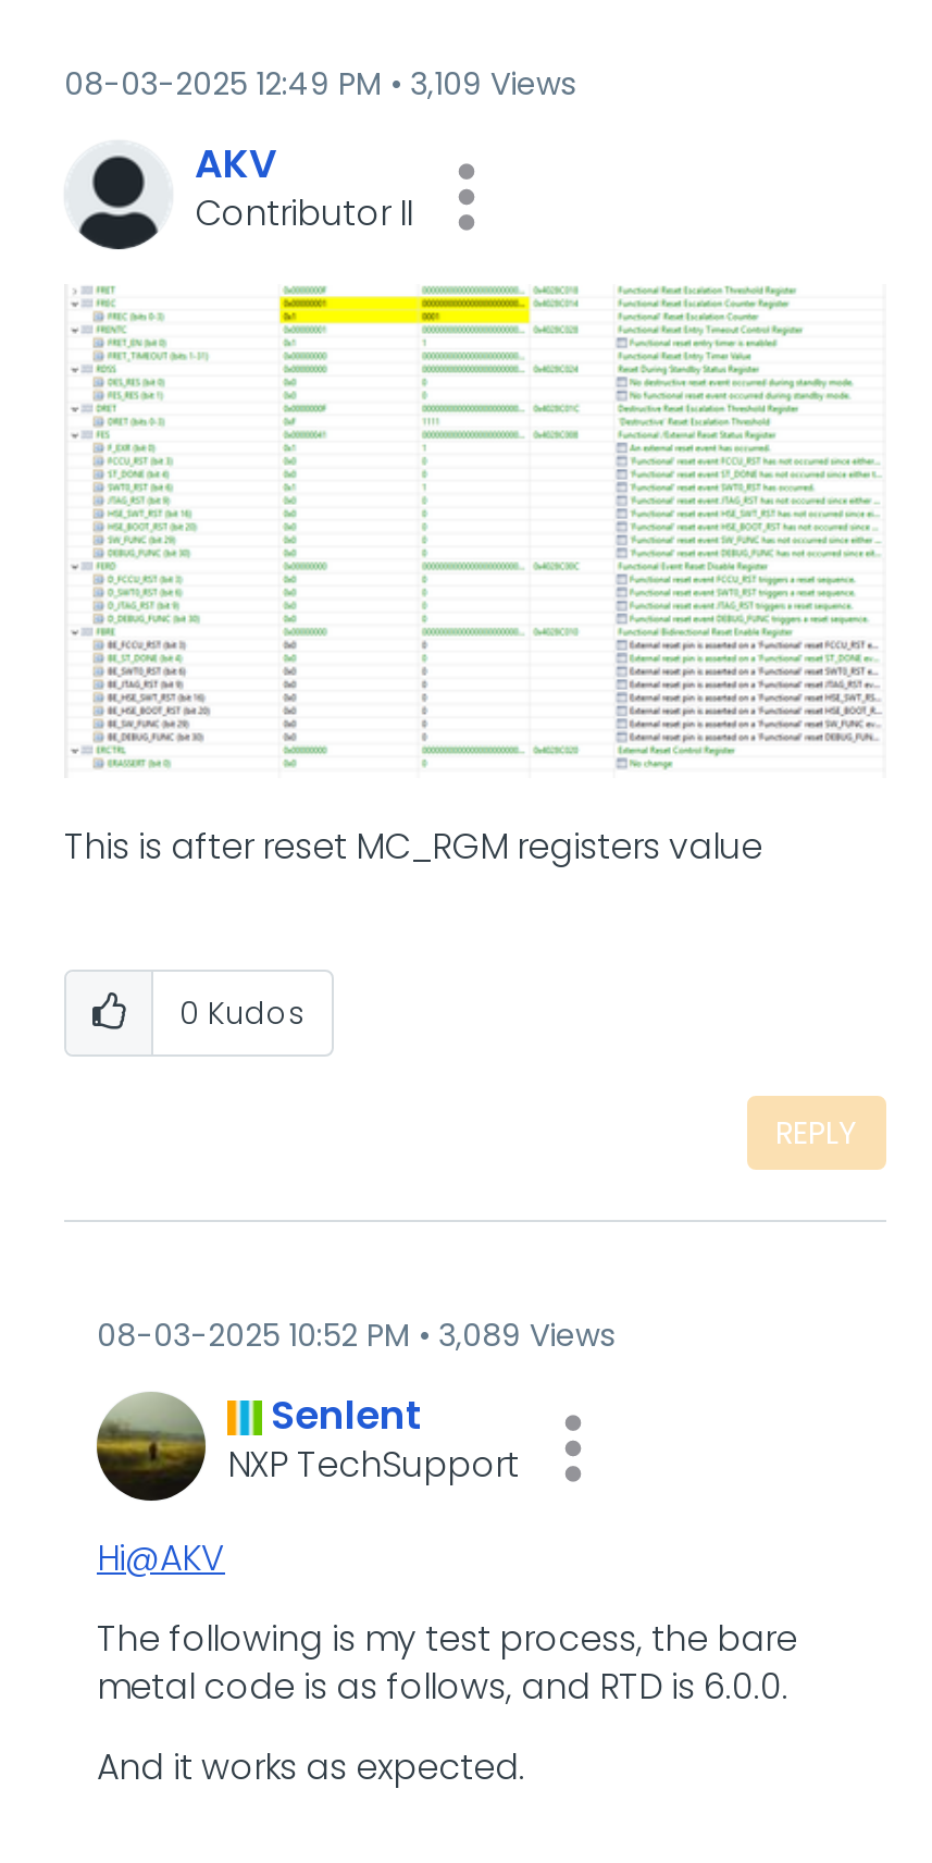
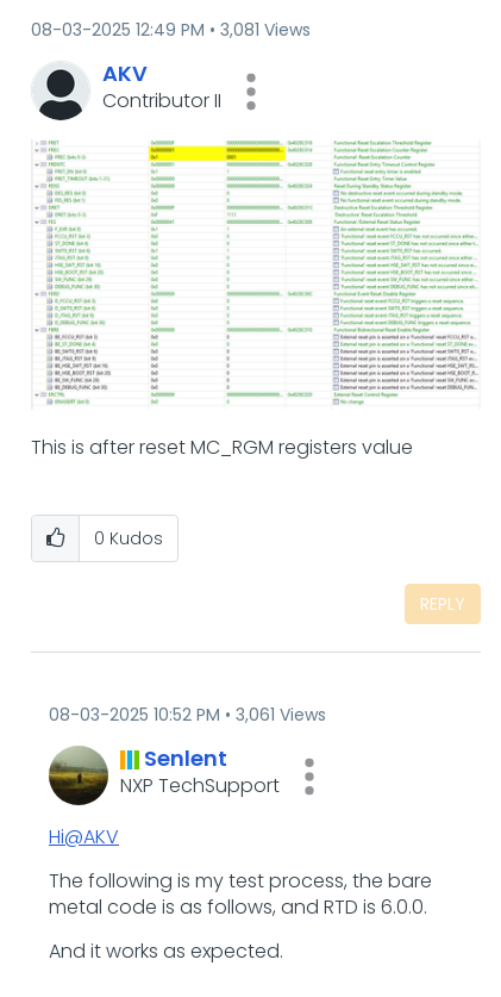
[64,62,575,106] 08-03-2025 12:49 PM 3,109 Views -> [31,18,311,42] 08-03-2025 12:49 PM 3,081 Views
[97,1313,614,1357] 08-03-2025 10:52 PM 3,089 Views -> [49,703,326,726] 08-03-2025 10:52 PM 3,061 Views

